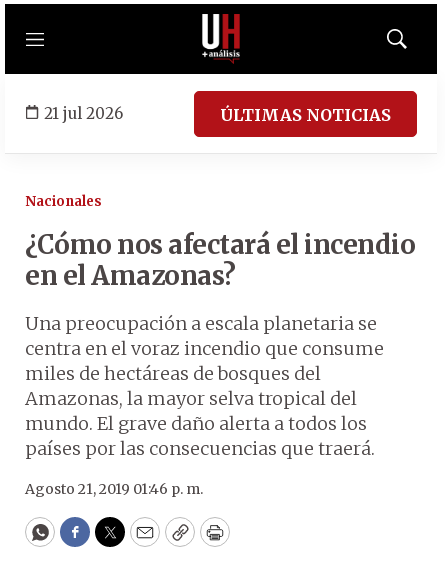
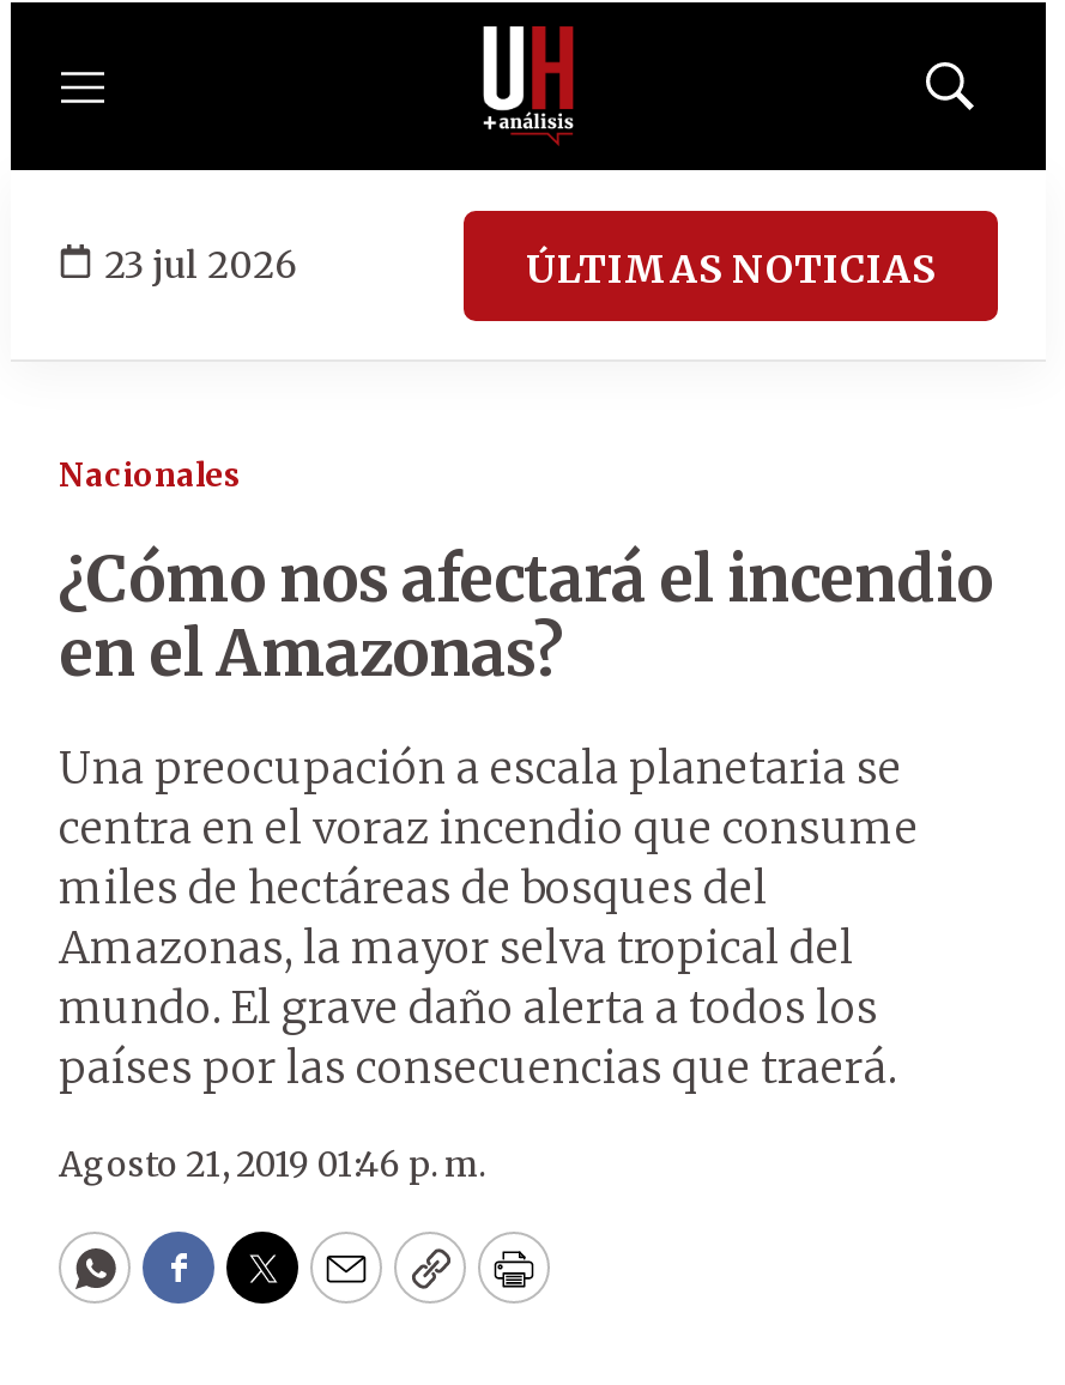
[44,103,123,122] 21 jul 2026 -> [104,241,296,286] 23 jul 2026

